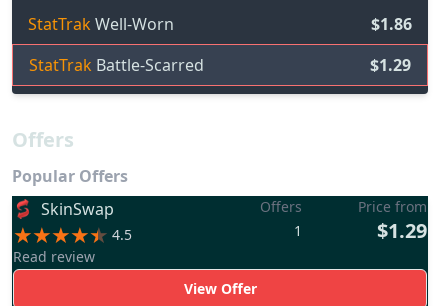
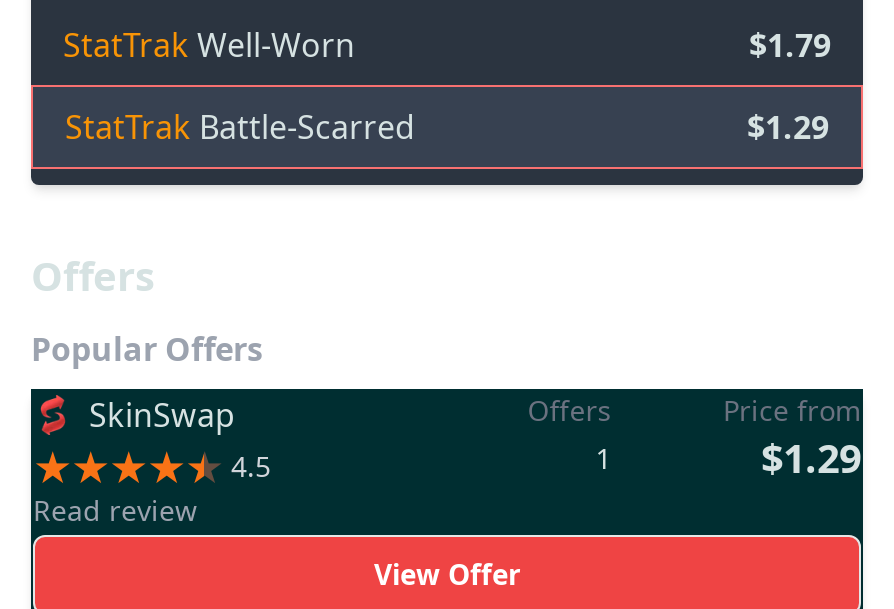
[371,13,412,35] $1.86 -> [749,23,831,67] $1.79

